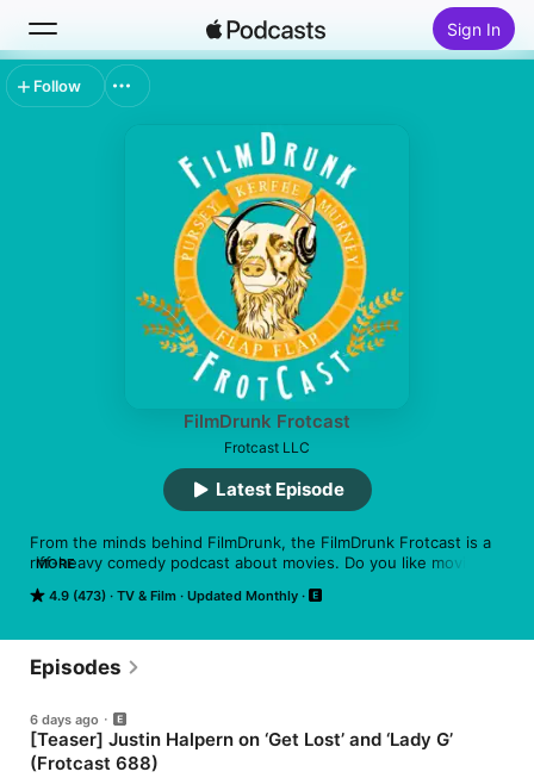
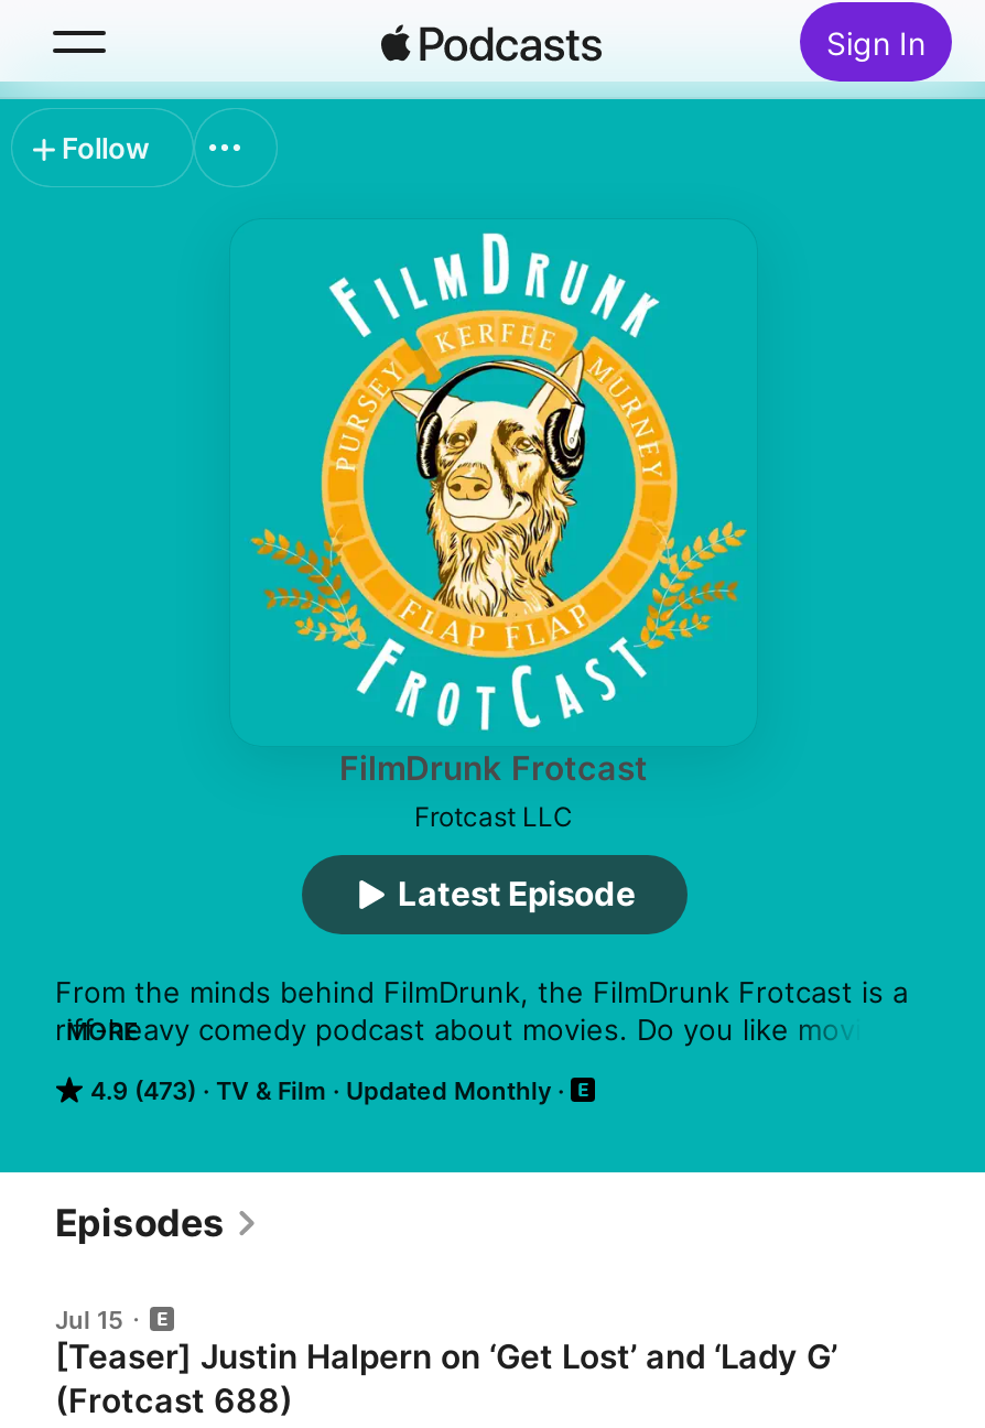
[30,711,99,728] 6 days ago -> [55,1305,123,1335] Jul 15

